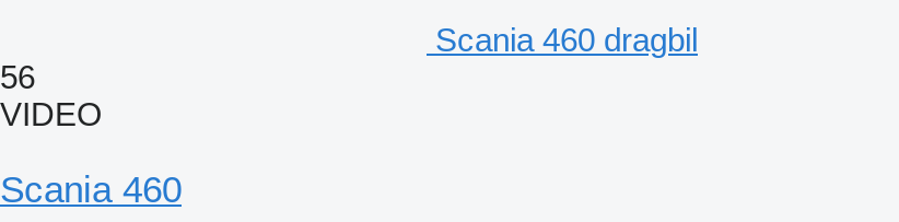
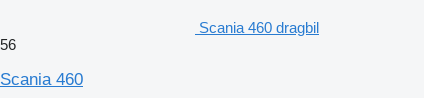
[0,95,103,132] VIDEO -> none

